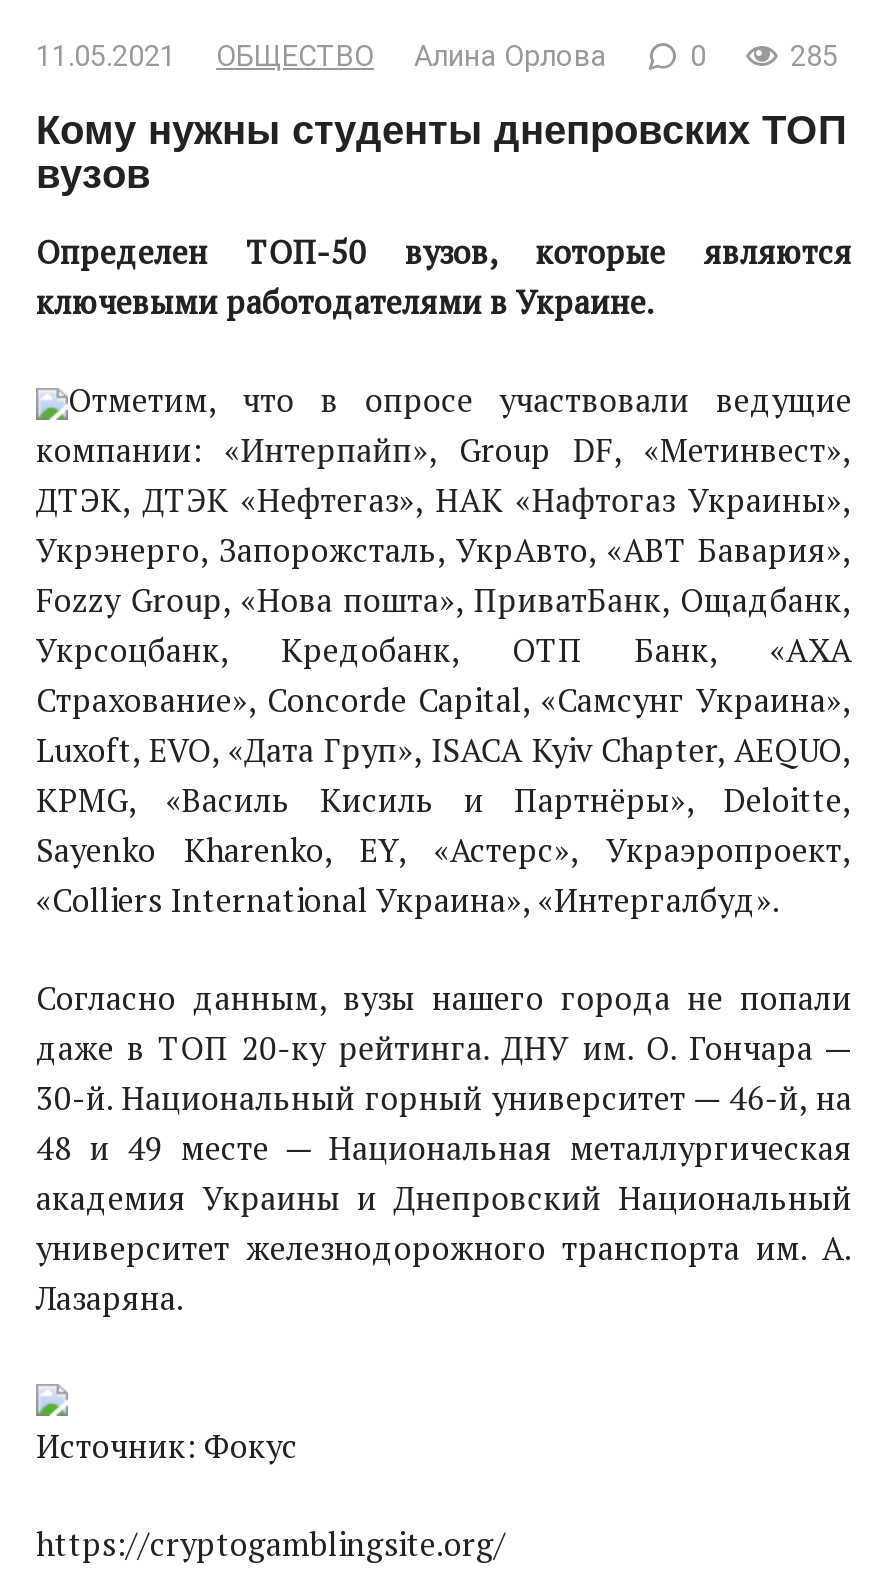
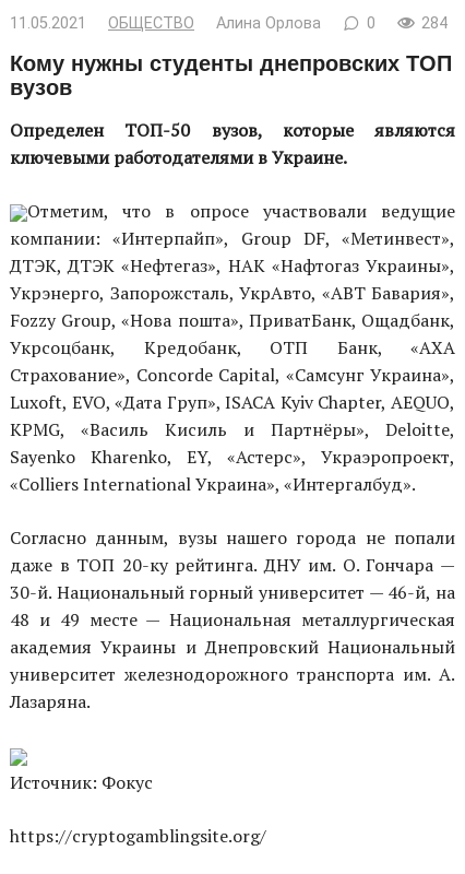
[790,40,838,74] 285 -> [421,14,448,33] 284

